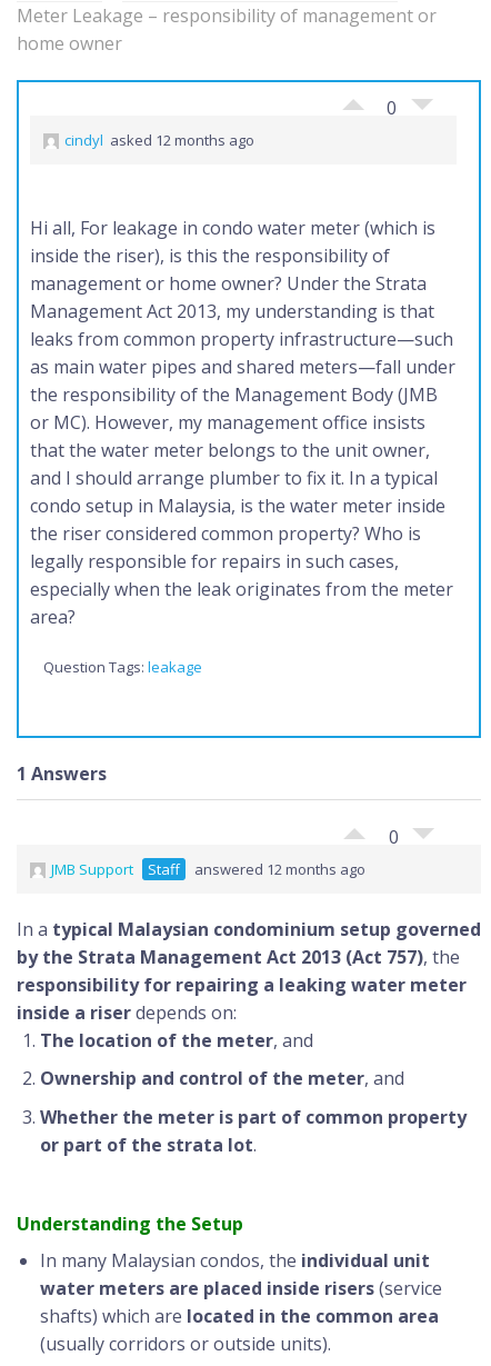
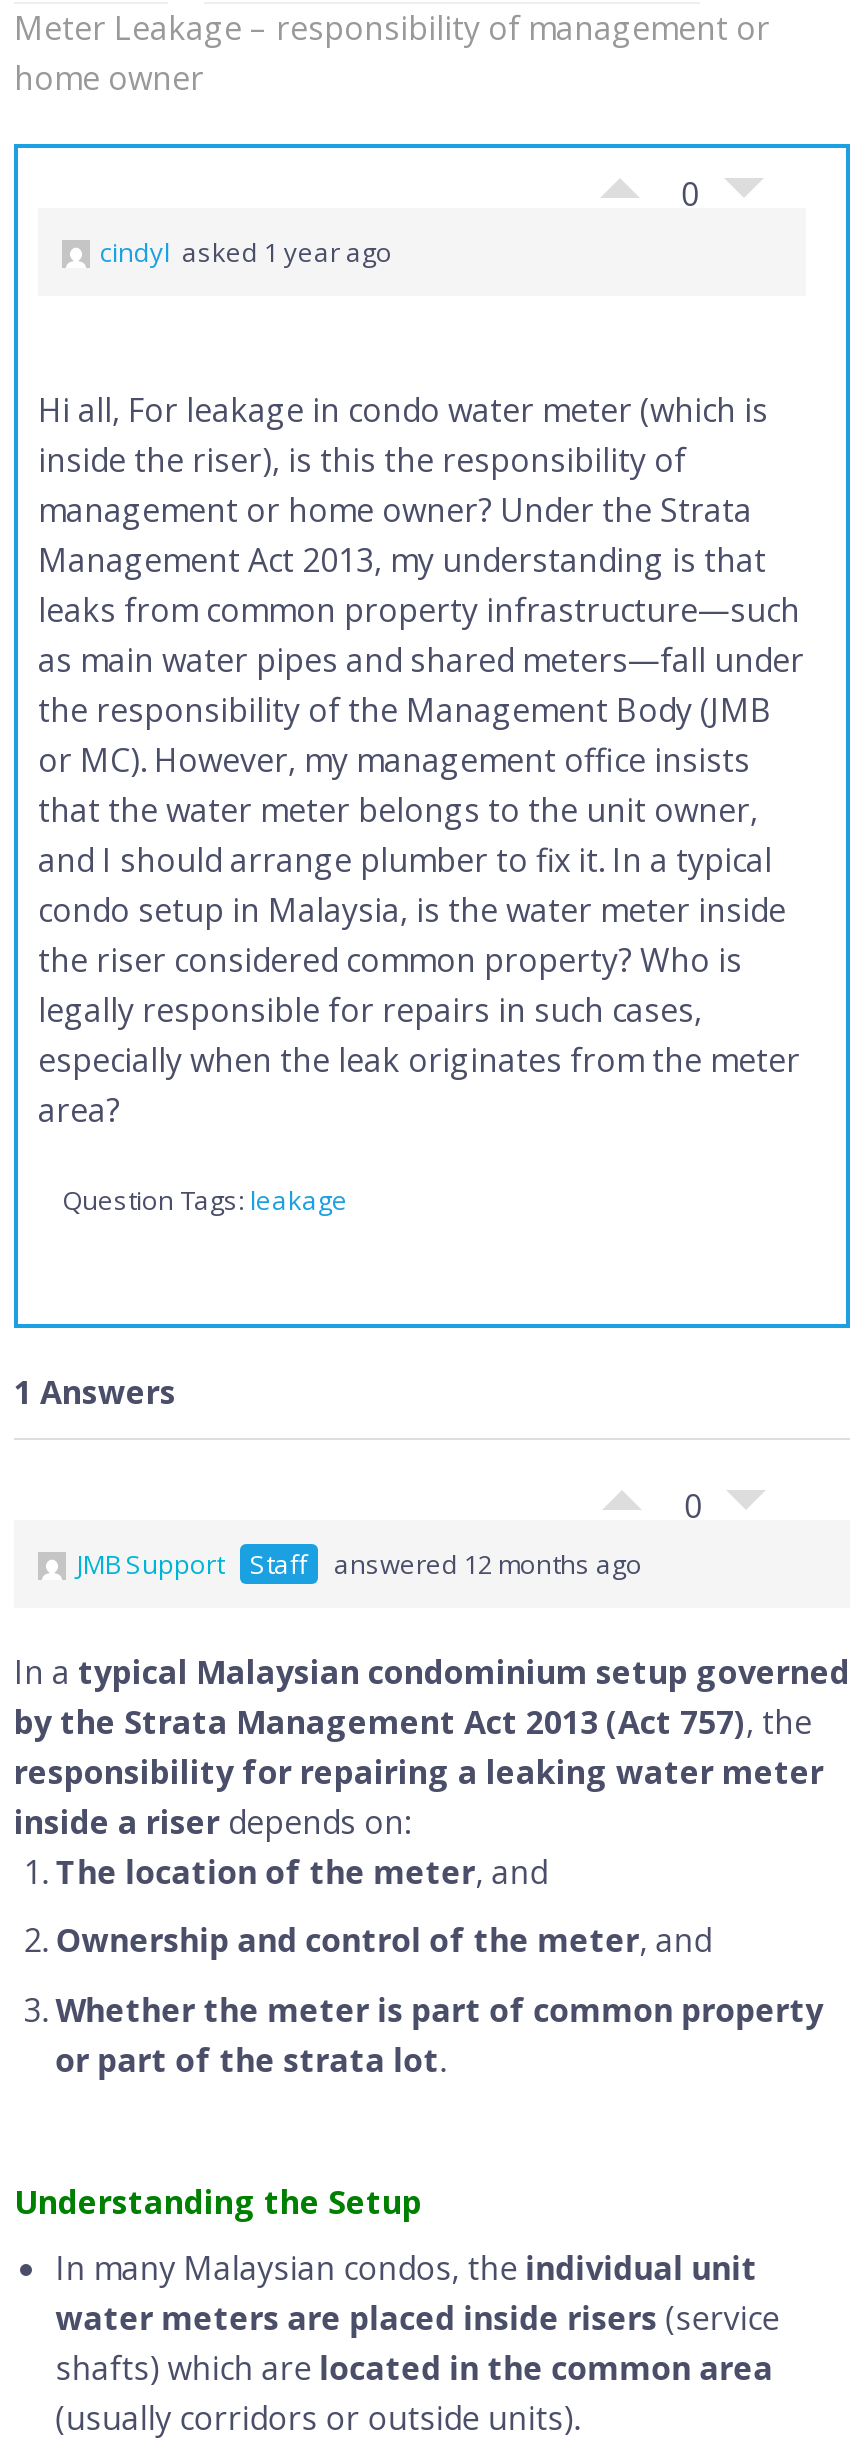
[64,130,254,150] cindyl asked 12 months ago -> [100,234,392,270] cindyl asked 1 year ago

